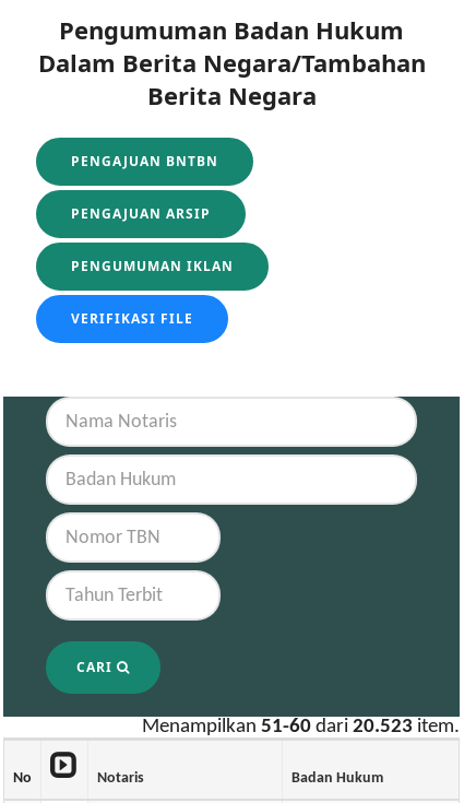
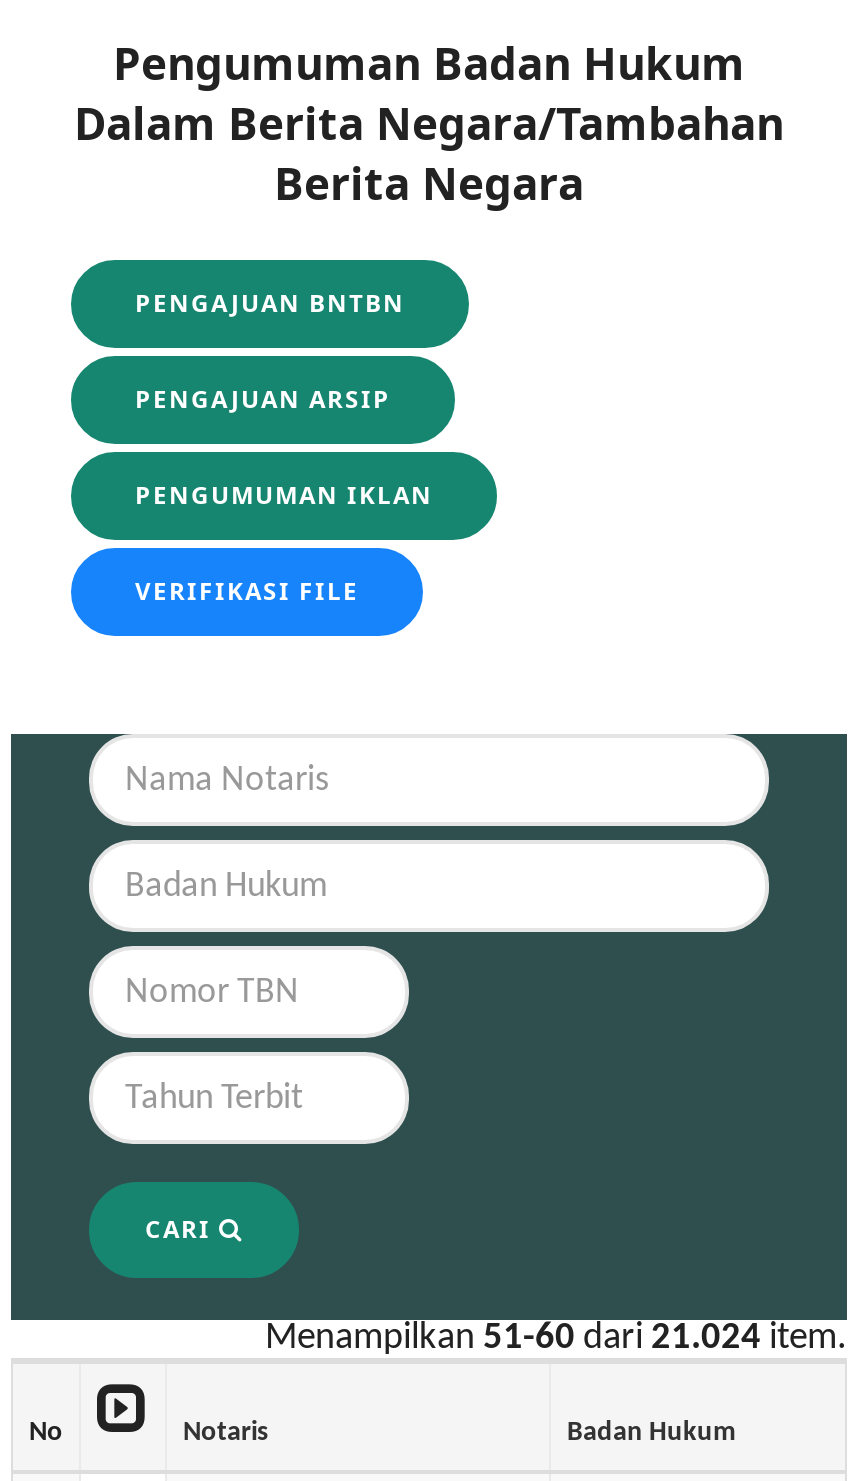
[142,717,460,738] Menampilkan51-60dari20.523item. -> [265,1321,847,1359] Menampilkan51-60dari21.024item.

